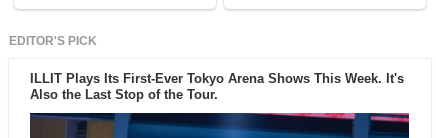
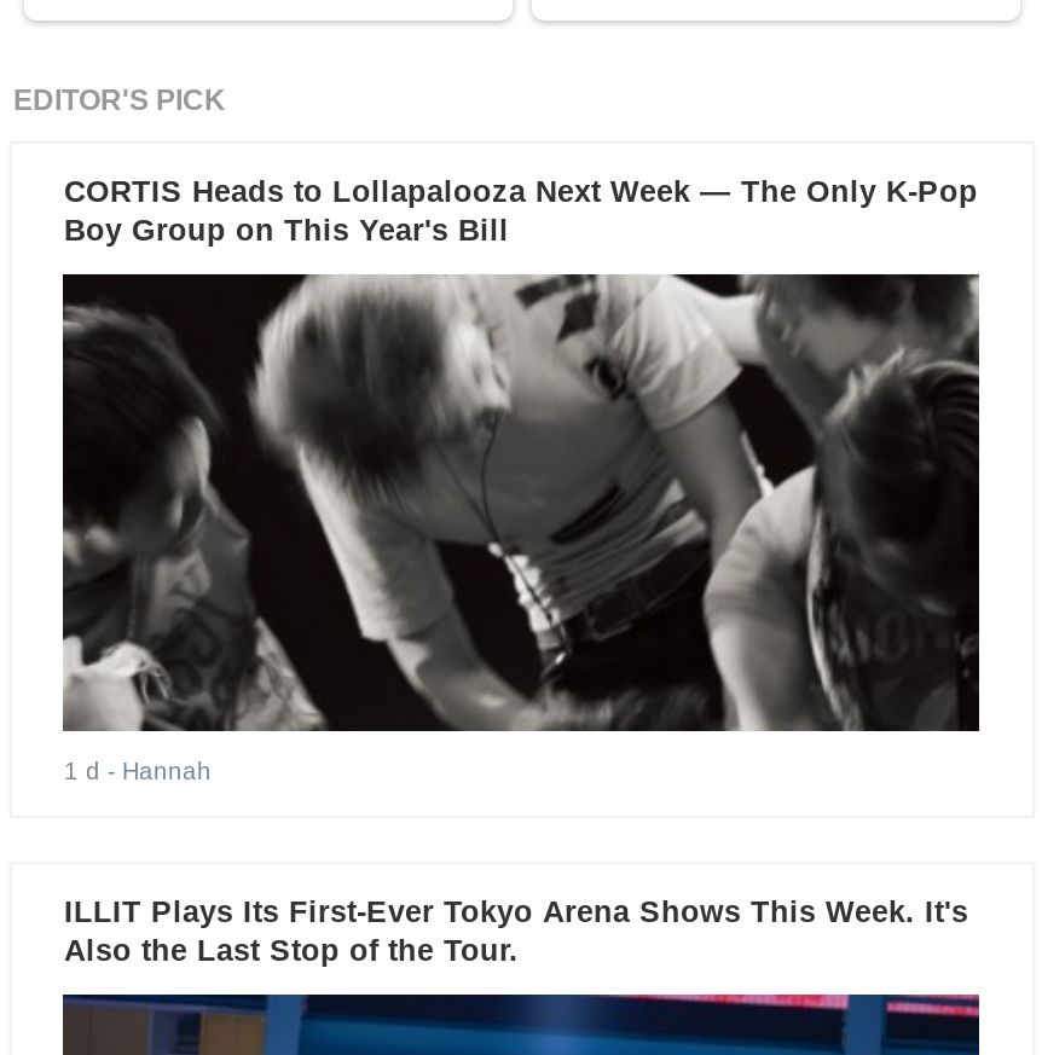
none -> [63,272,982,784] [image] | 1 d - Hannah
none -> [64,172,978,247] CORTIS Heads to Lollapalooza Next Week — The Only K-Pop | Boy Group on This Year's Bill

